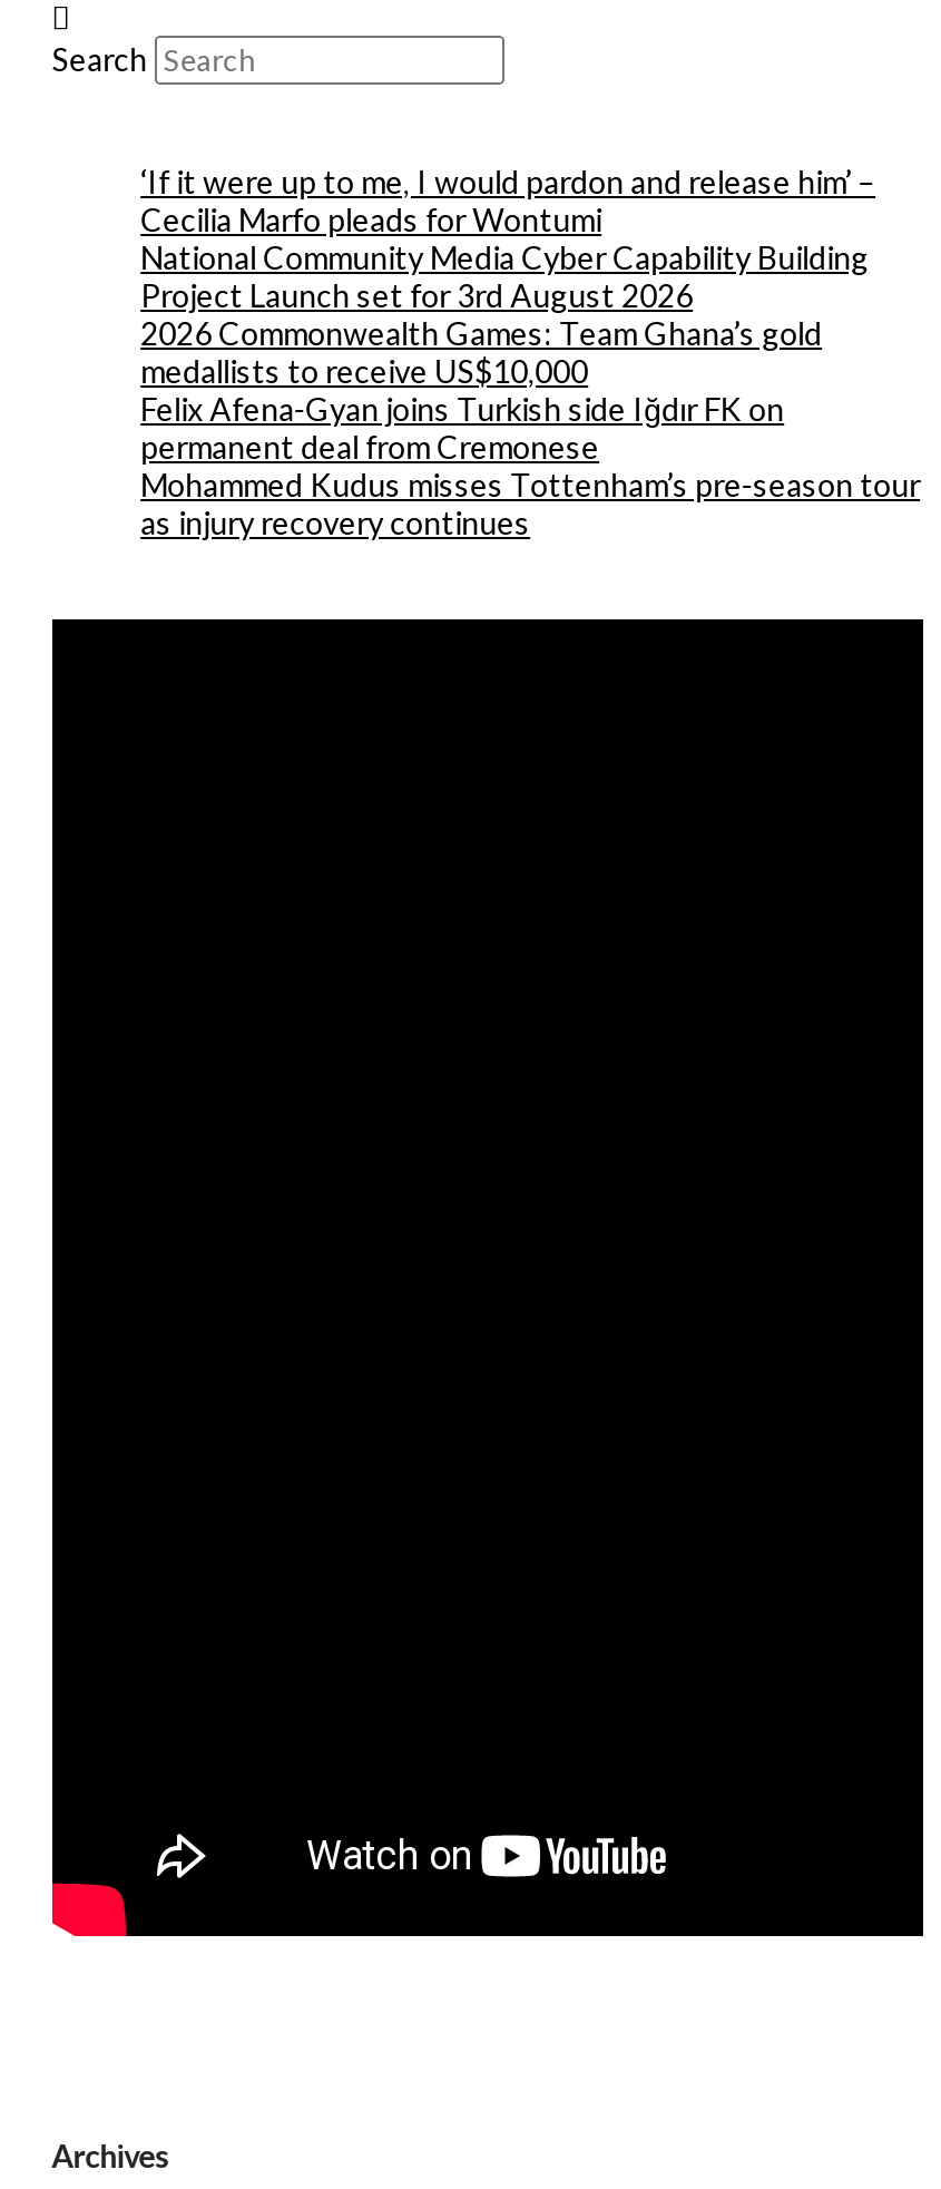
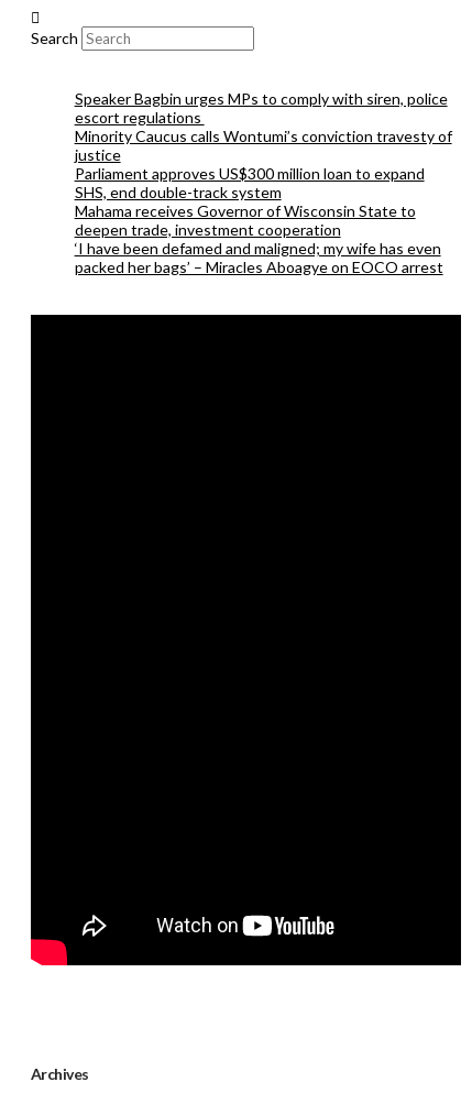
[141,164,920,542] ‘If it were up to me, I would pardon and release him’ – | Cecilia Marfo pleads for Wontumi | National Community Media Cyber Capability Building | Project Launch set for 3rd August 2026 | 2026 Commonwealth Games: Team Ghana’s gold | medallists to receive US$10,000 | Felix Afena-Gyan joins Turkish side Iğdır FK on | permanent deal from Cremonese | Mohammed Kudus misses Tottenham’s pre-season tour | as injury recovery continues -> [74,90,452,277] Speaker Bagbin urges MPs to comply with siren, police | escort regulations | Minority Caucus calls Wontumi’s conviction travesty of | justice | Parliament approves US$300 million loan to expand | SHS, end double-track system | Mahama receives Governor of Wisconsin State to | deepen trade, investment cooperation | ‘I have been defamed and maligned; my wife has even | packed her bags’ – Miracles Aboagye on EOCO arrest

